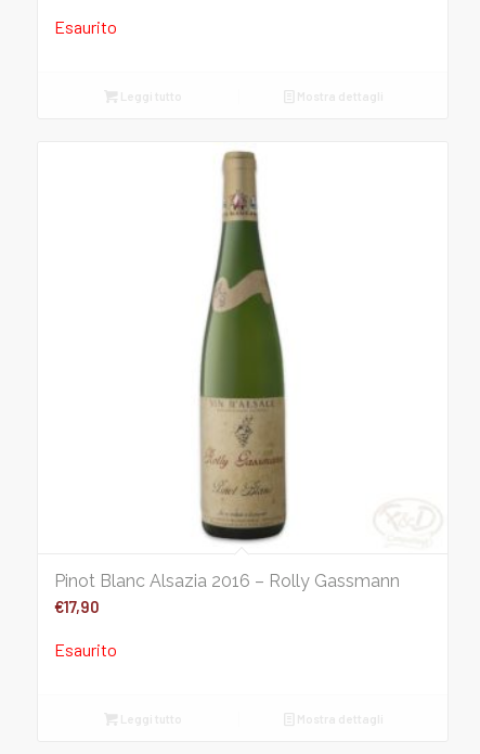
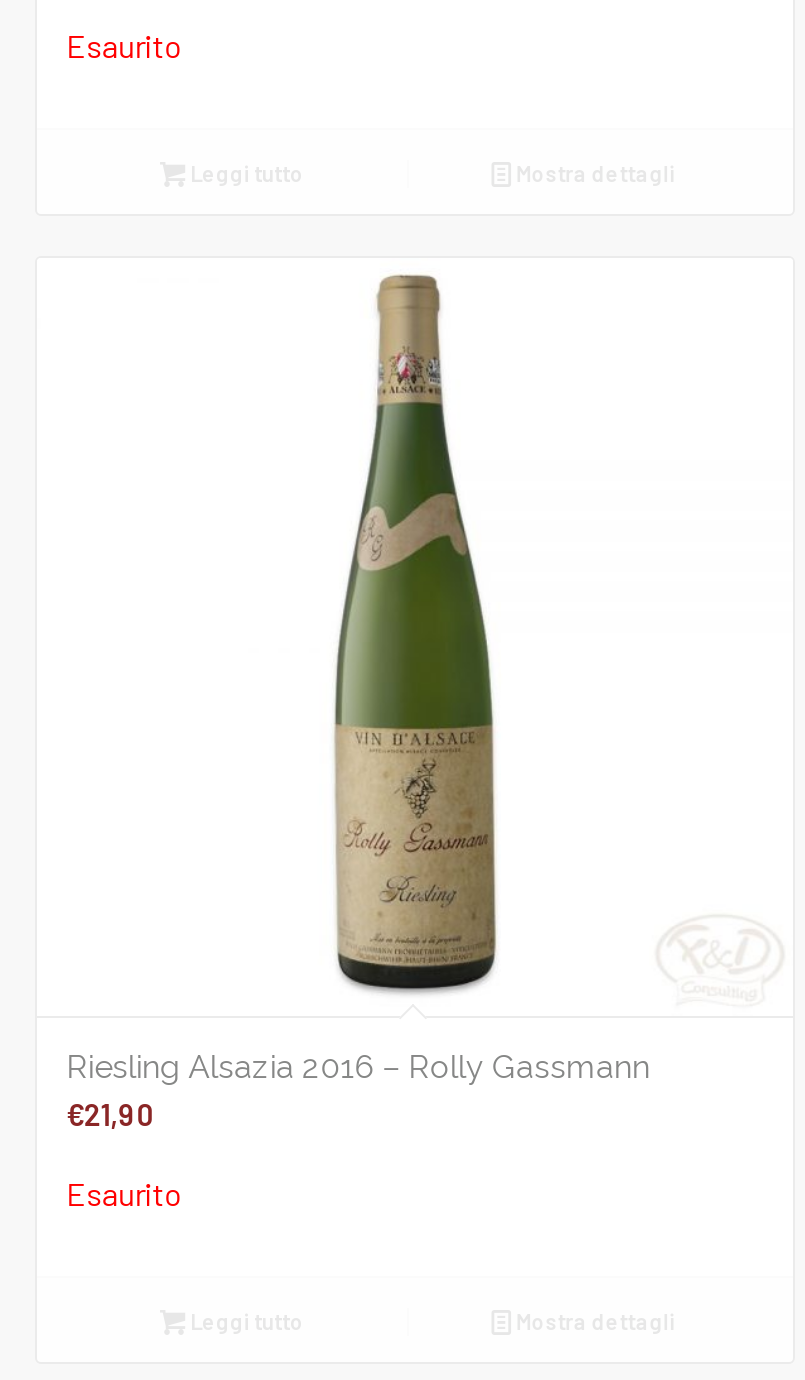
[54,571,399,616] Pinot Blanc Alsazia 2016 – Rolly Gassmann | €17,90 -> [66,1048,650,1132] Riesling Alsazia 2016 – Rolly Gassmann | €21,90

